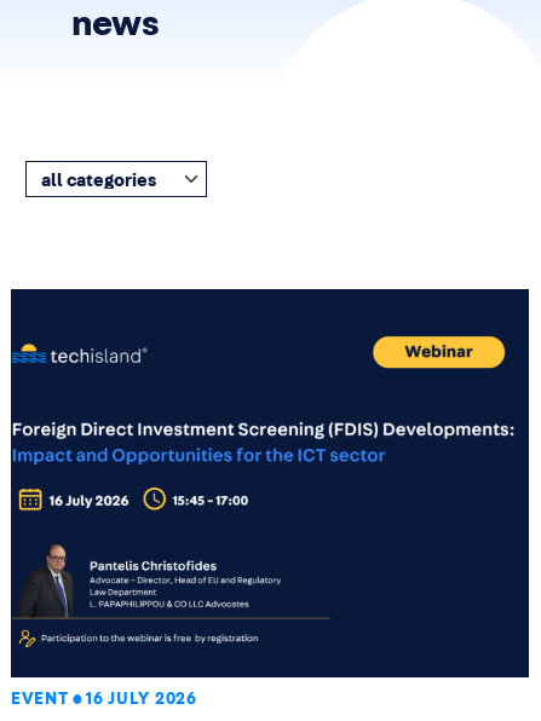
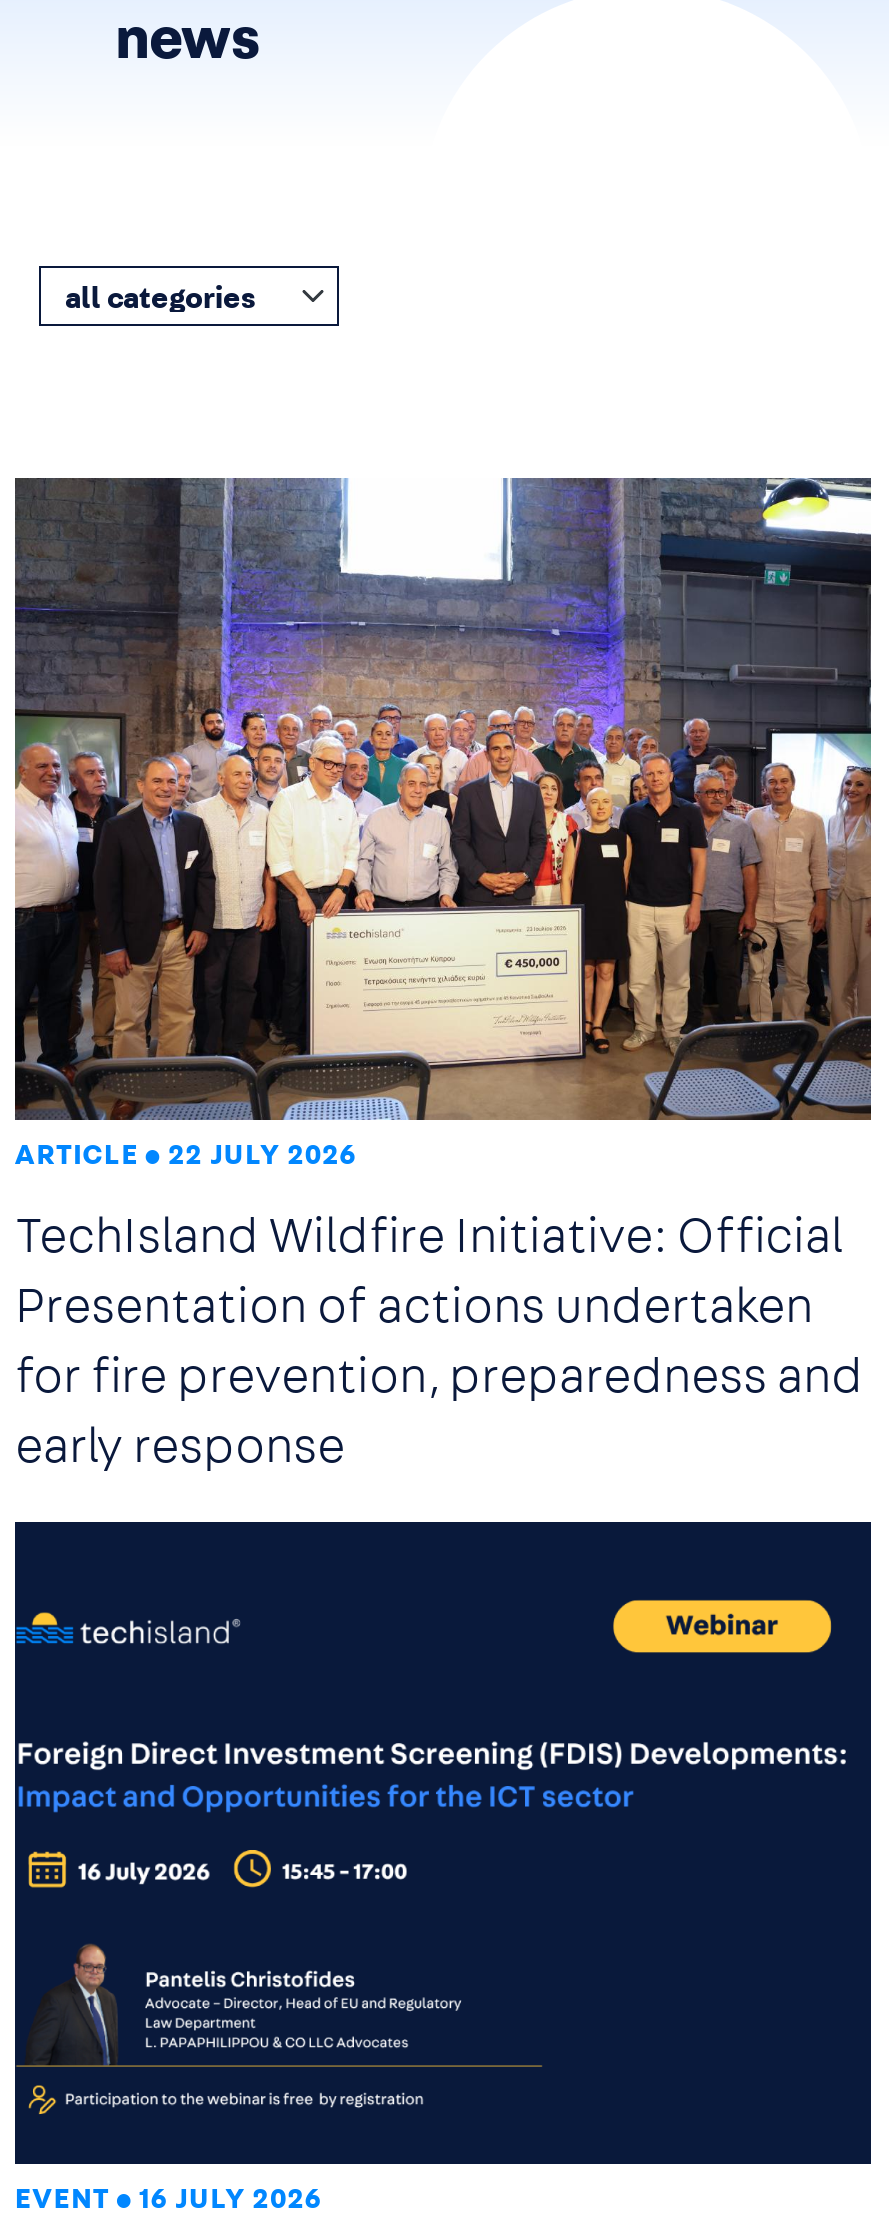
none -> [13,476,873,1472] [image] | ARTICLE | 22 JULY 2026 | TechIsland Wildfire Initiative: Official | Presentation of actions undertaken | for fire prevention, preparedness and | early response

